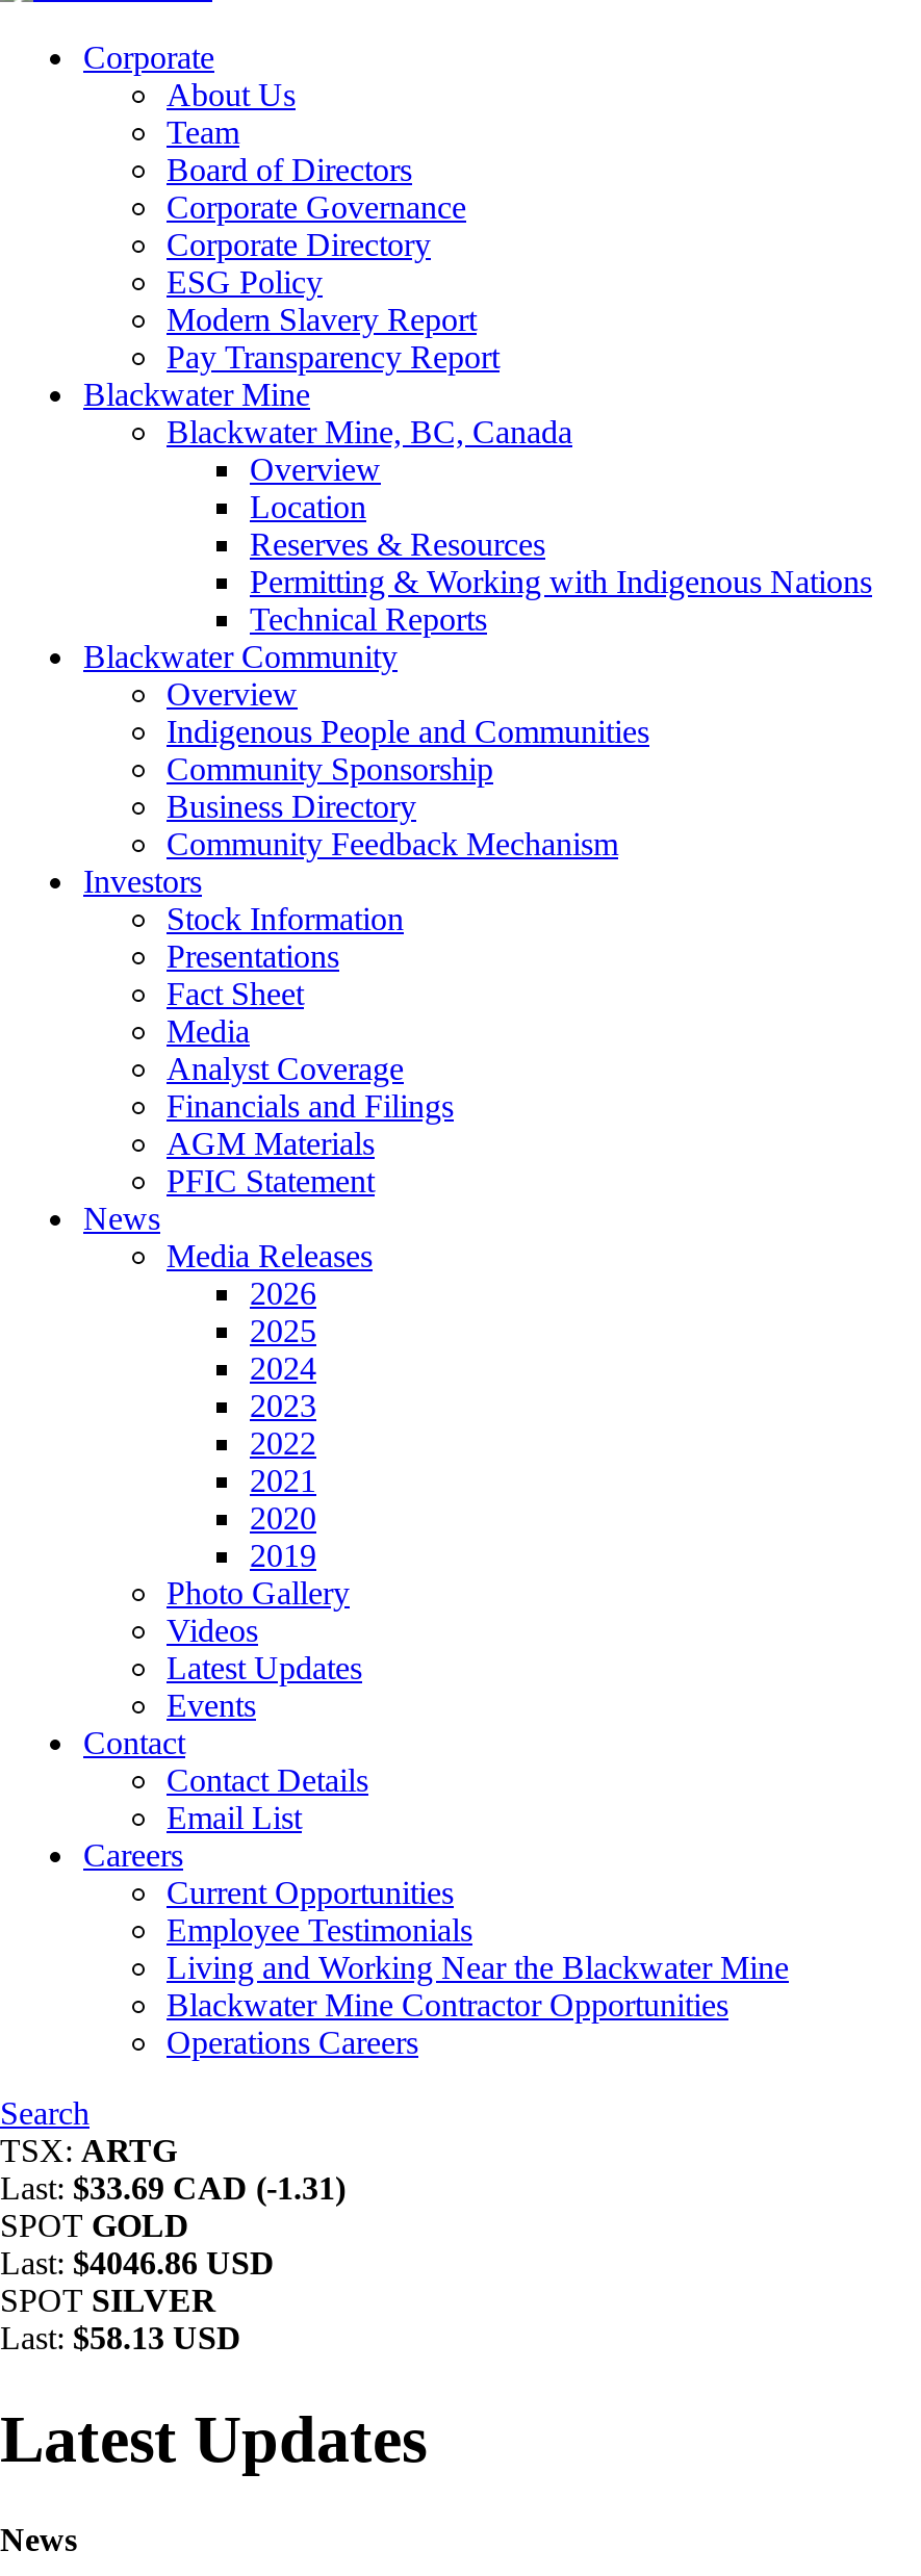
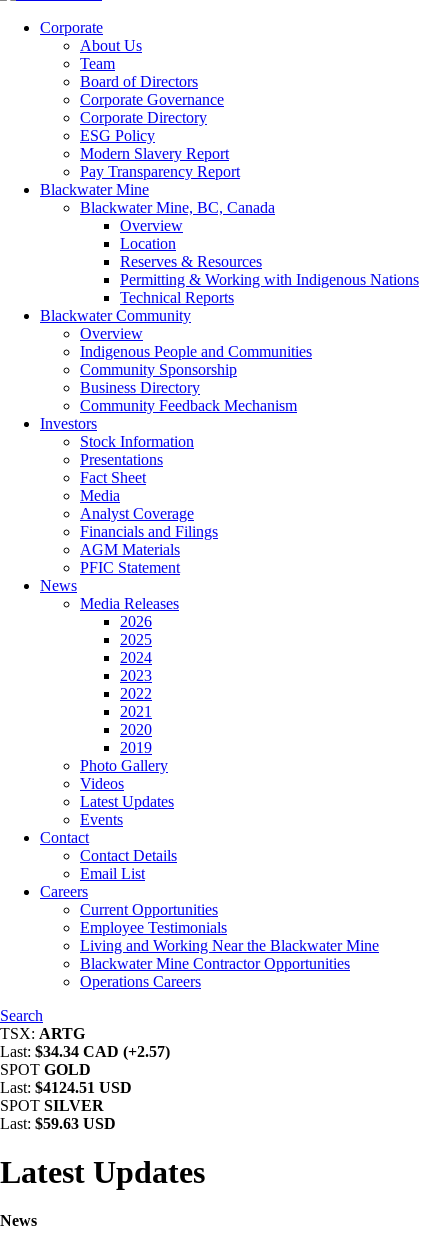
[0,2170,346,2206] Last: $33.69 CAD (-1.31) -> [0,1043,170,1060] Last: $34.34 CAD (+2.57)
[0,2245,275,2281] Last: $4046.86 USD -> [0,1079,132,1096] Last: $4124.51 USD
[0,2320,241,2355] Last: $58.13 USD -> [0,1115,116,1132] Last: $59.63 USD

